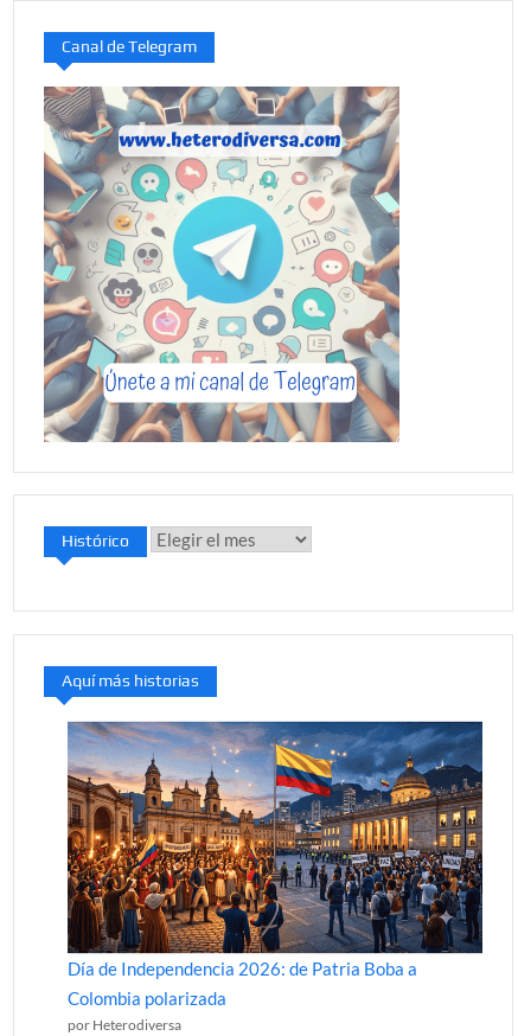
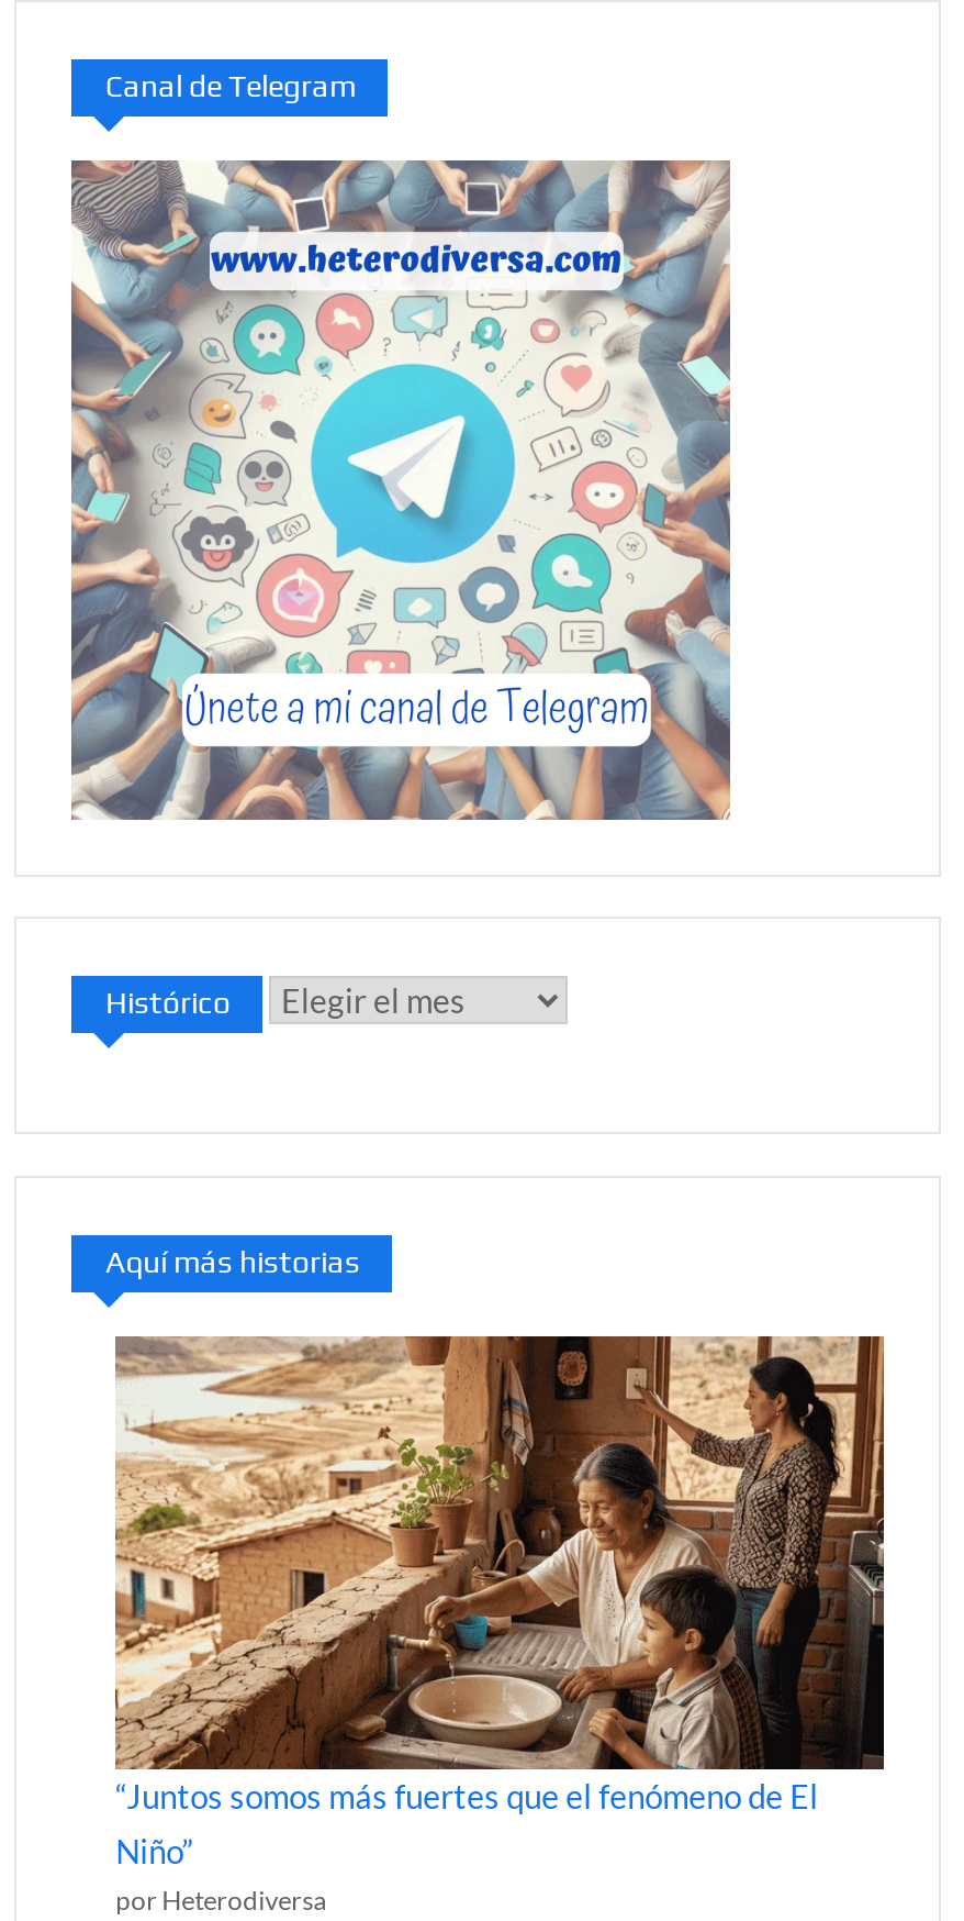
[66,721,484,1008] [image] | Día de Independencia 2026: de Patria Boba a | Colombia polarizada -> [113,1334,886,1870] [image] | “Juntos somos más fuertes que el fenómeno de El | Niño”

